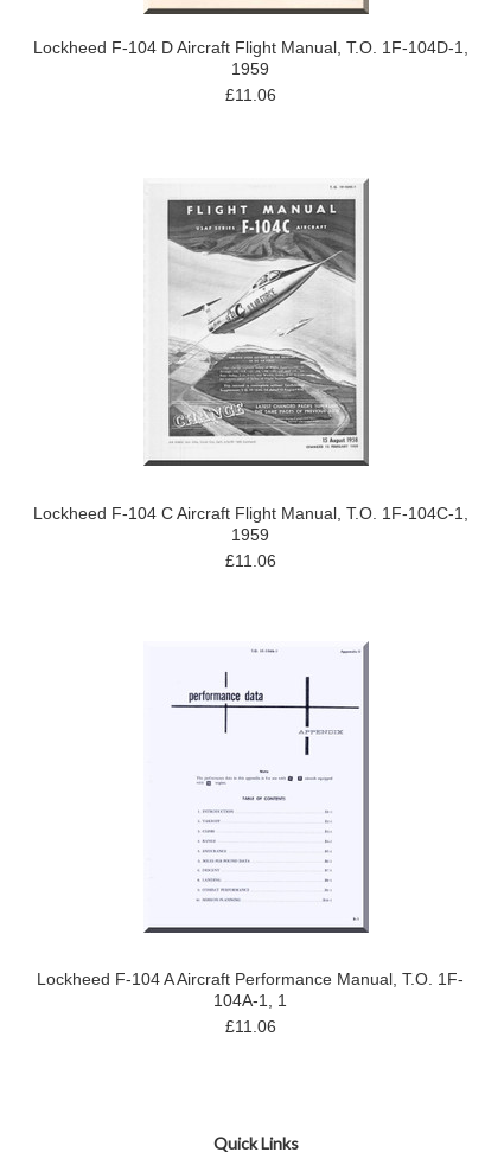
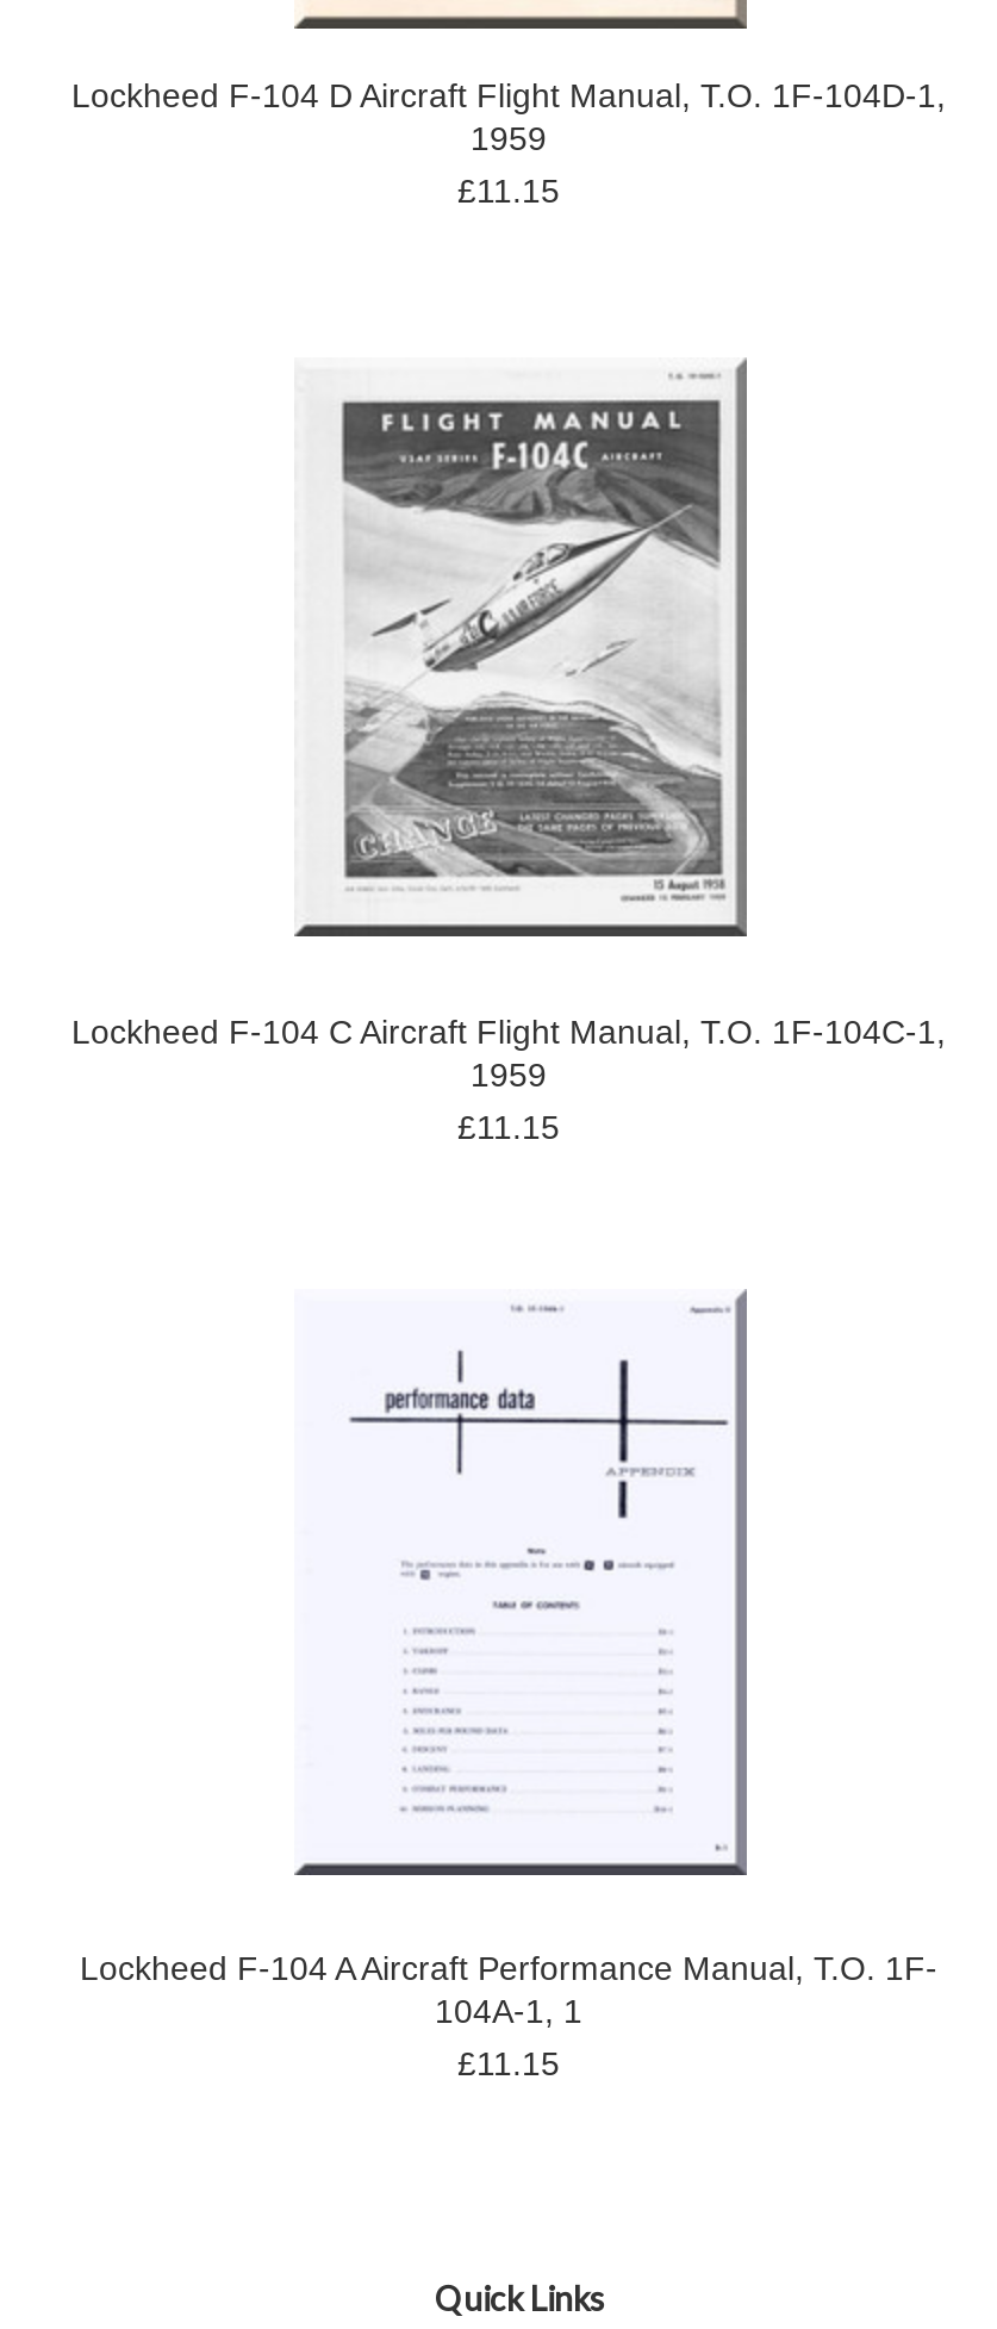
[225,85,276,104] £11.06 -> [457,172,560,210] £11.15
[225,551,276,570] £11.06 -> [457,1108,560,1146] £11.15
[225,1017,276,1036] £11.06 -> [457,2044,560,2082] £11.15

